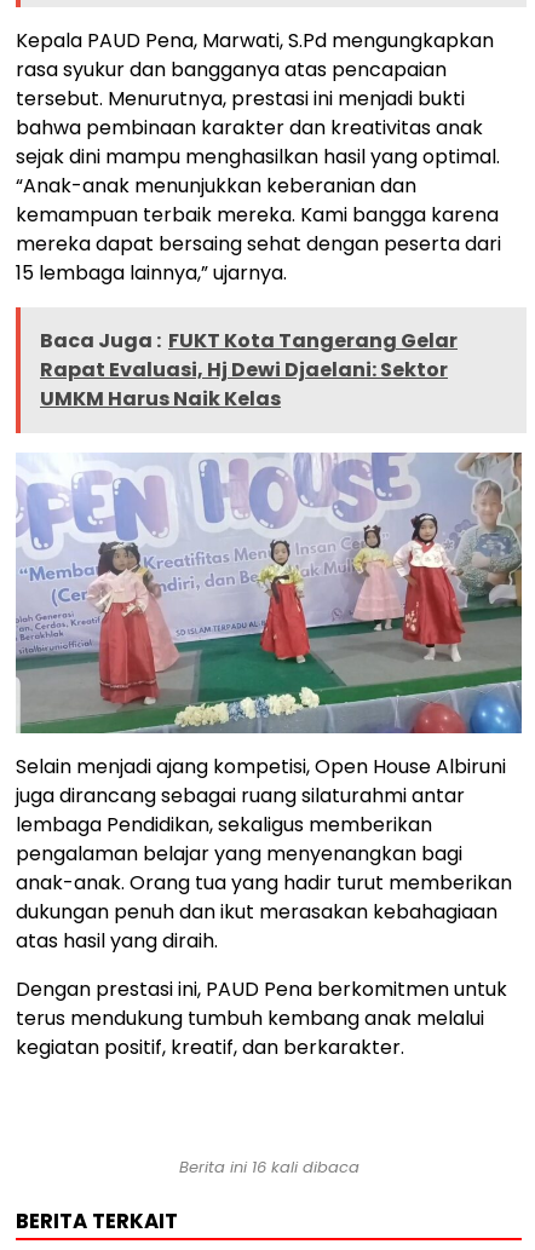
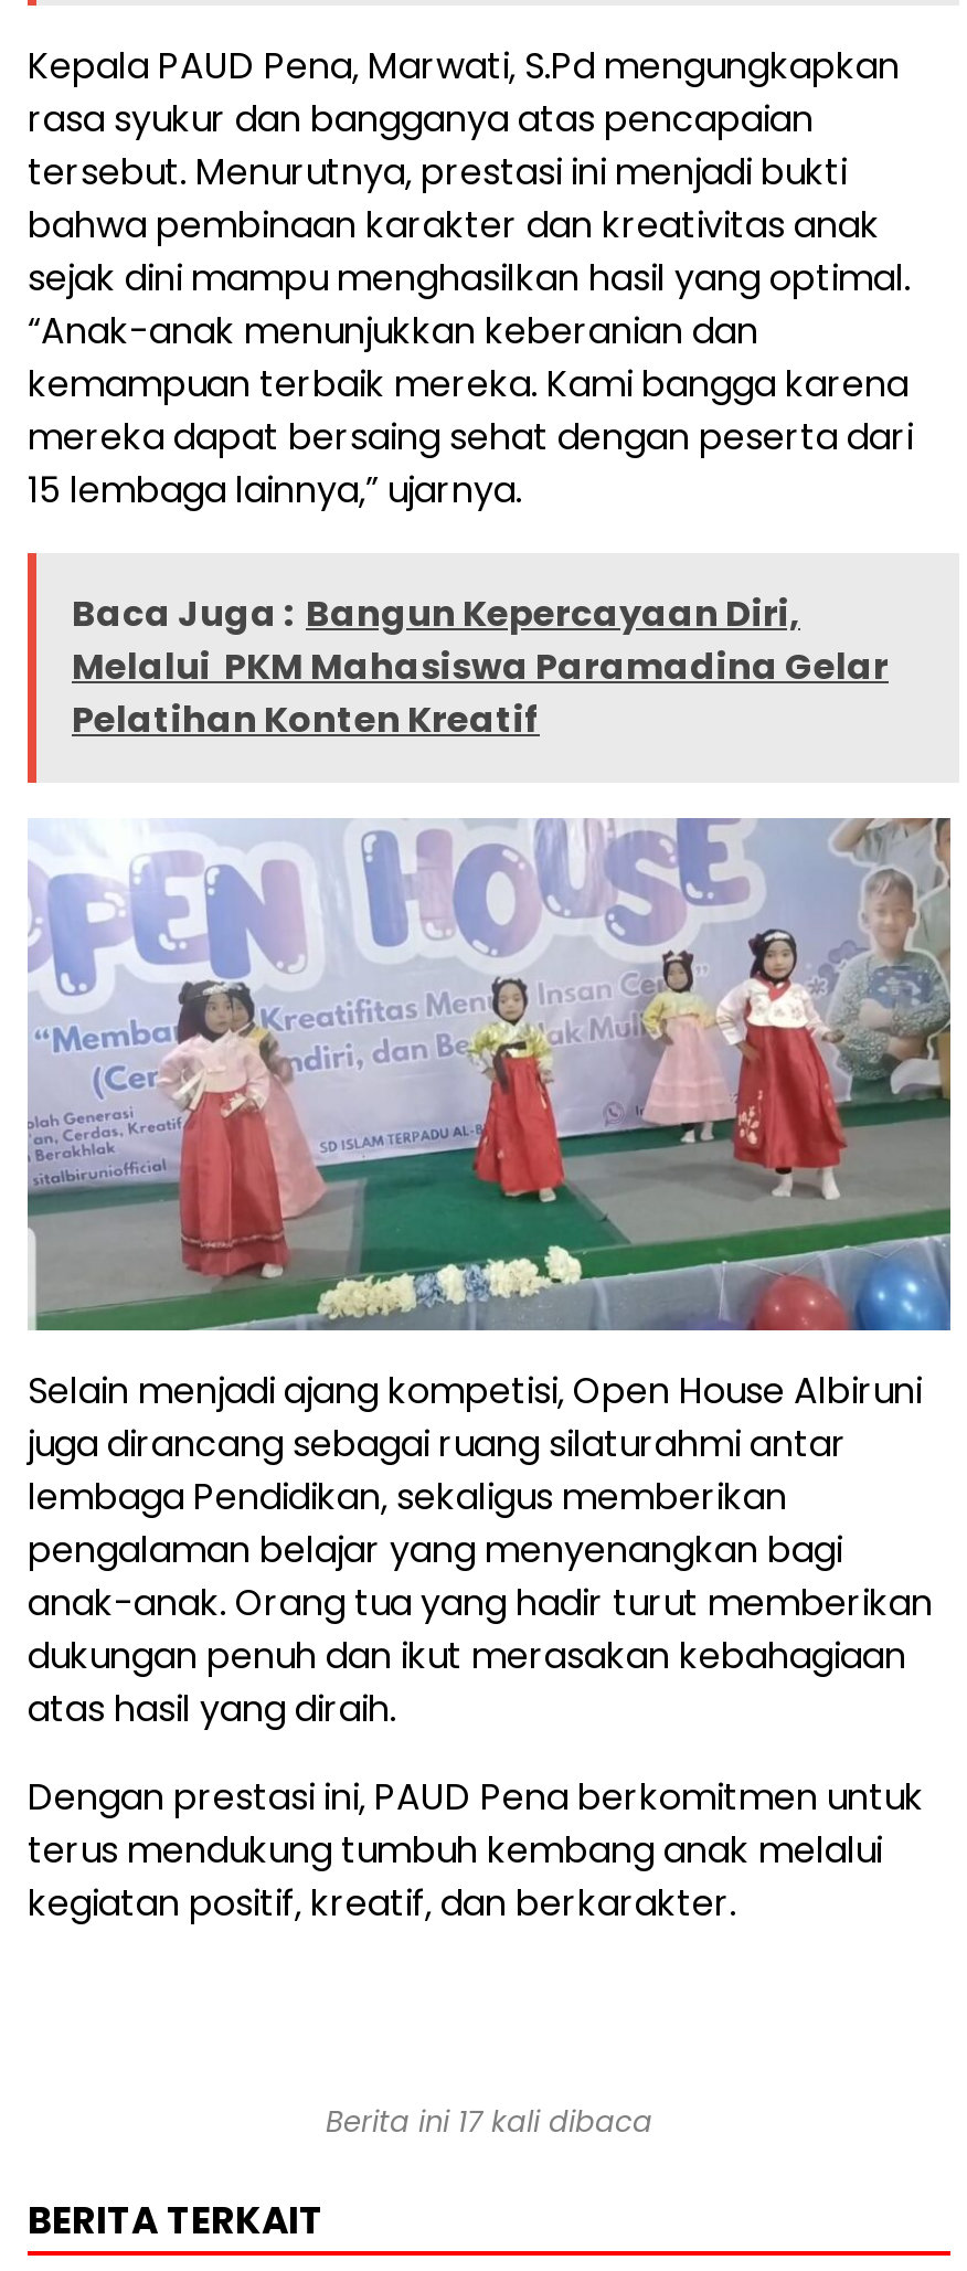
[40,327,458,413] Baca Juga : FUKT Kota Tangerang Gelar | Rapat Evaluasi, Hj Dewi Djaelani: Sektor | UMKM Harus Naik Kelas -> [72,589,889,746] Baca Juga : Bangun Kepercayaan Diri, | Melalui PKM Mahasiswa Paramadina Gelar | Pelatihan Konten Kreatif
[179,1156,359,1179] Berita ini 16 kali dibaca -> [326,2102,652,2144] Berita ini 17 kali dibaca

